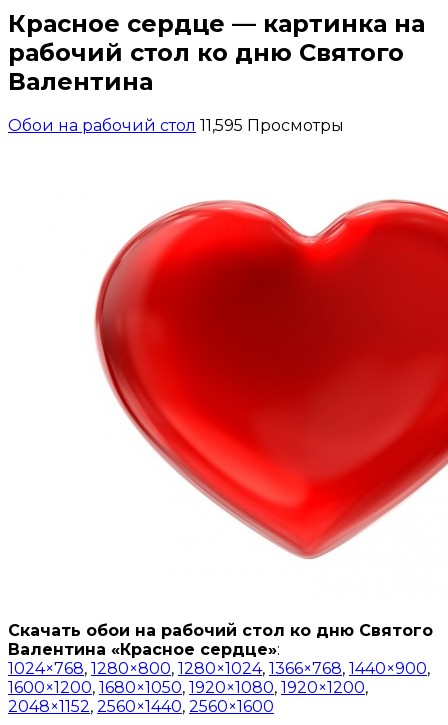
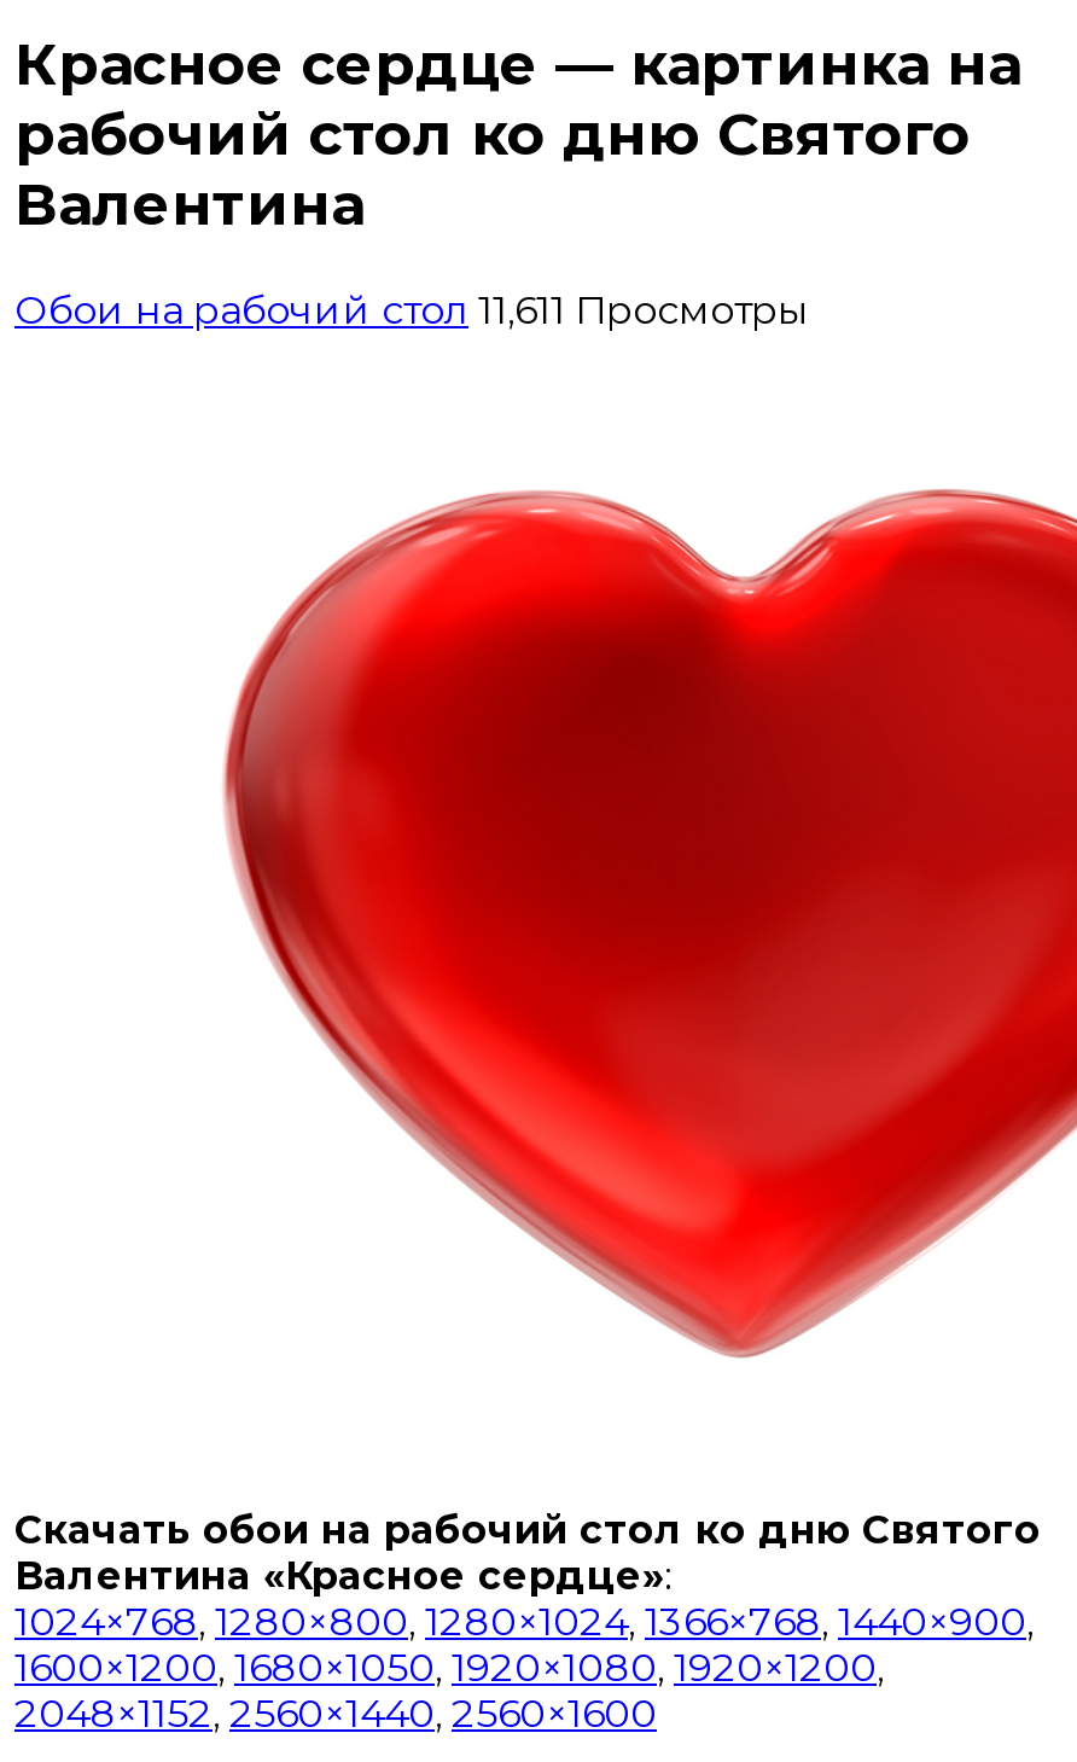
[8,116,344,135] Обои на рабочий стол 11,595 Просмотры -> [14,286,809,332] Обои на рабочий стол 11,611 Просмотры

